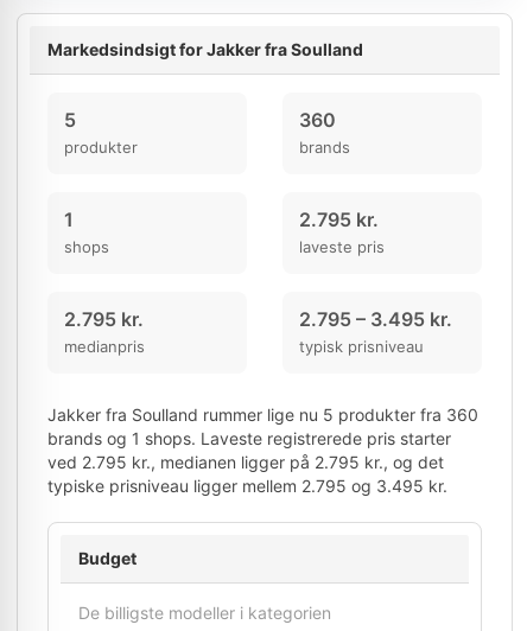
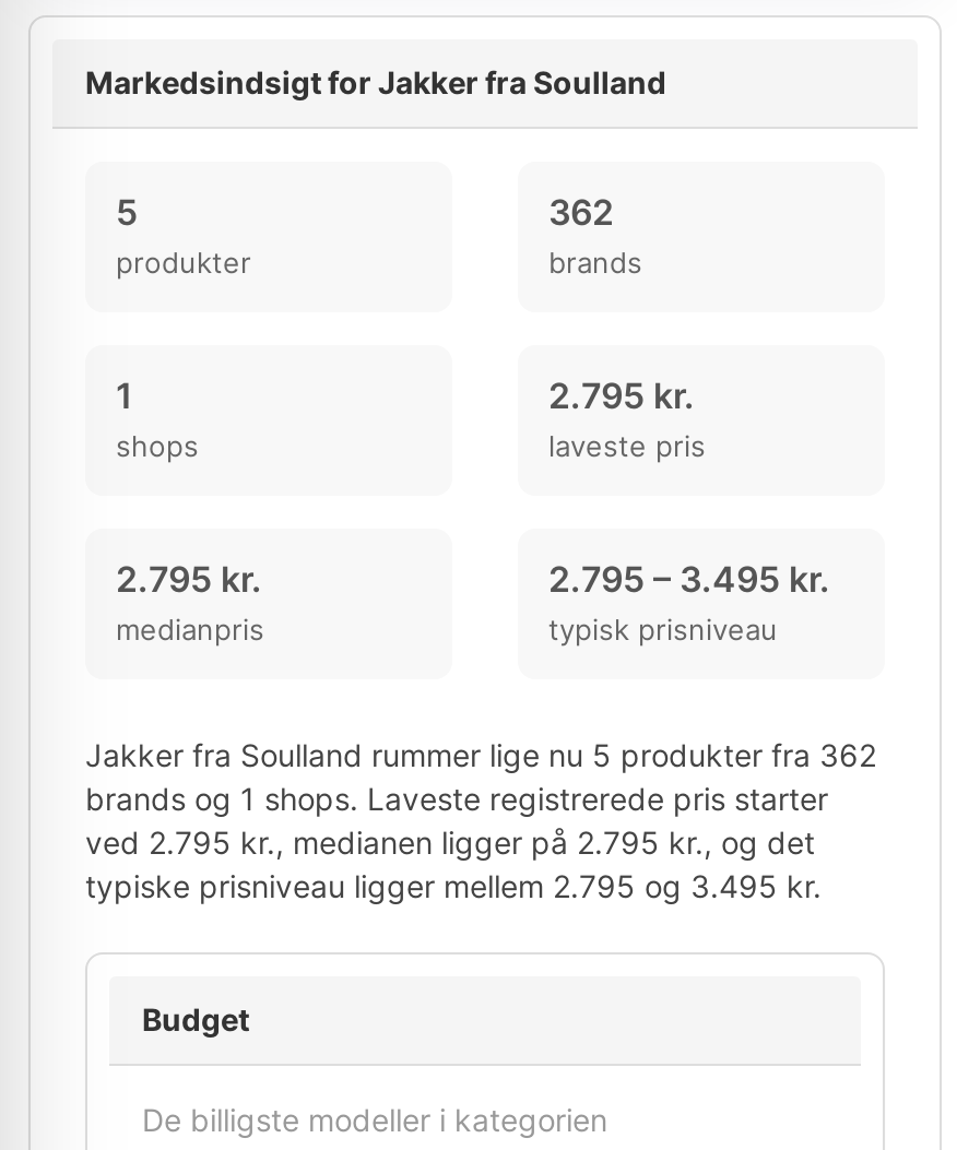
[299,108,336,132] 360 -> [548,190,614,234] 362
[47,404,478,425] Jakker fra Soulland rummer lige nu 5 produkter fra 360 -> [85,736,876,773] Jakker fra Soulland rummer lige nu 5 produkter fra 362

